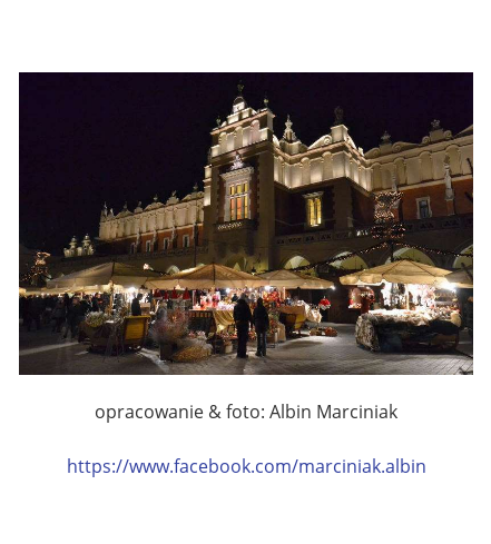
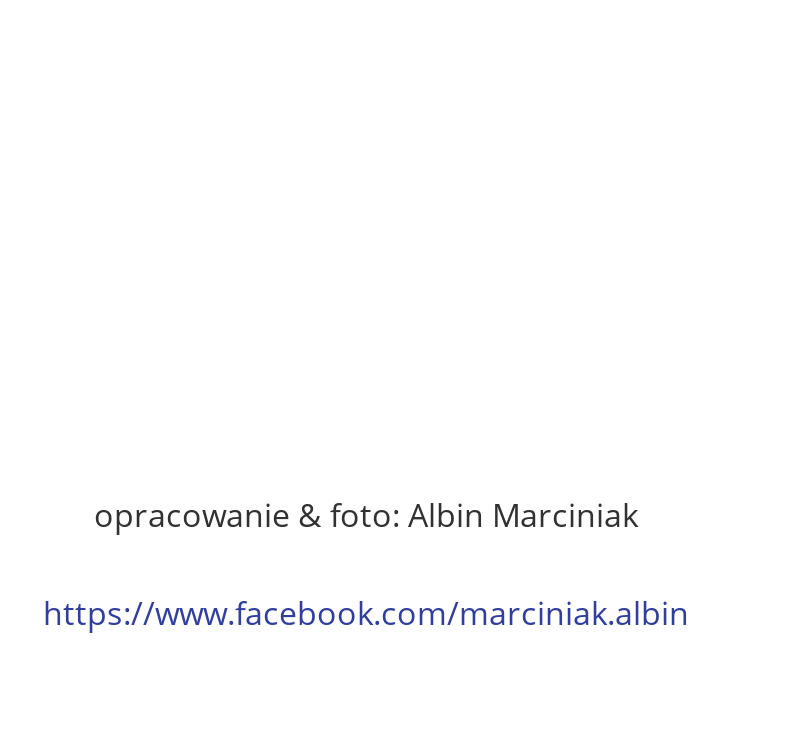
[18,71,474,376] [image] -> none

